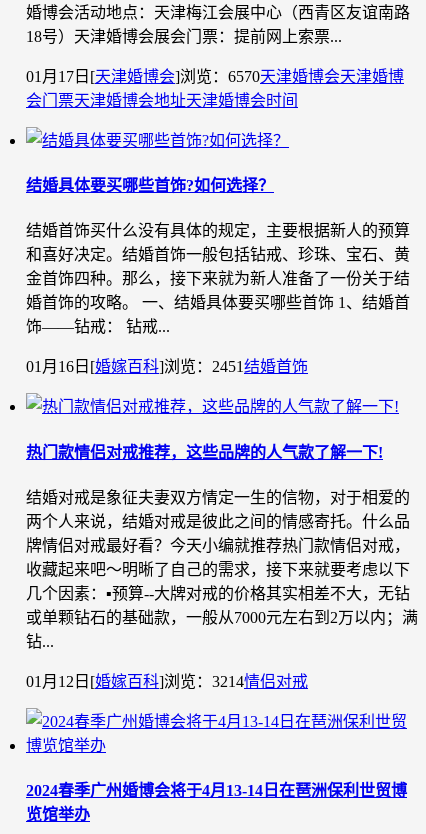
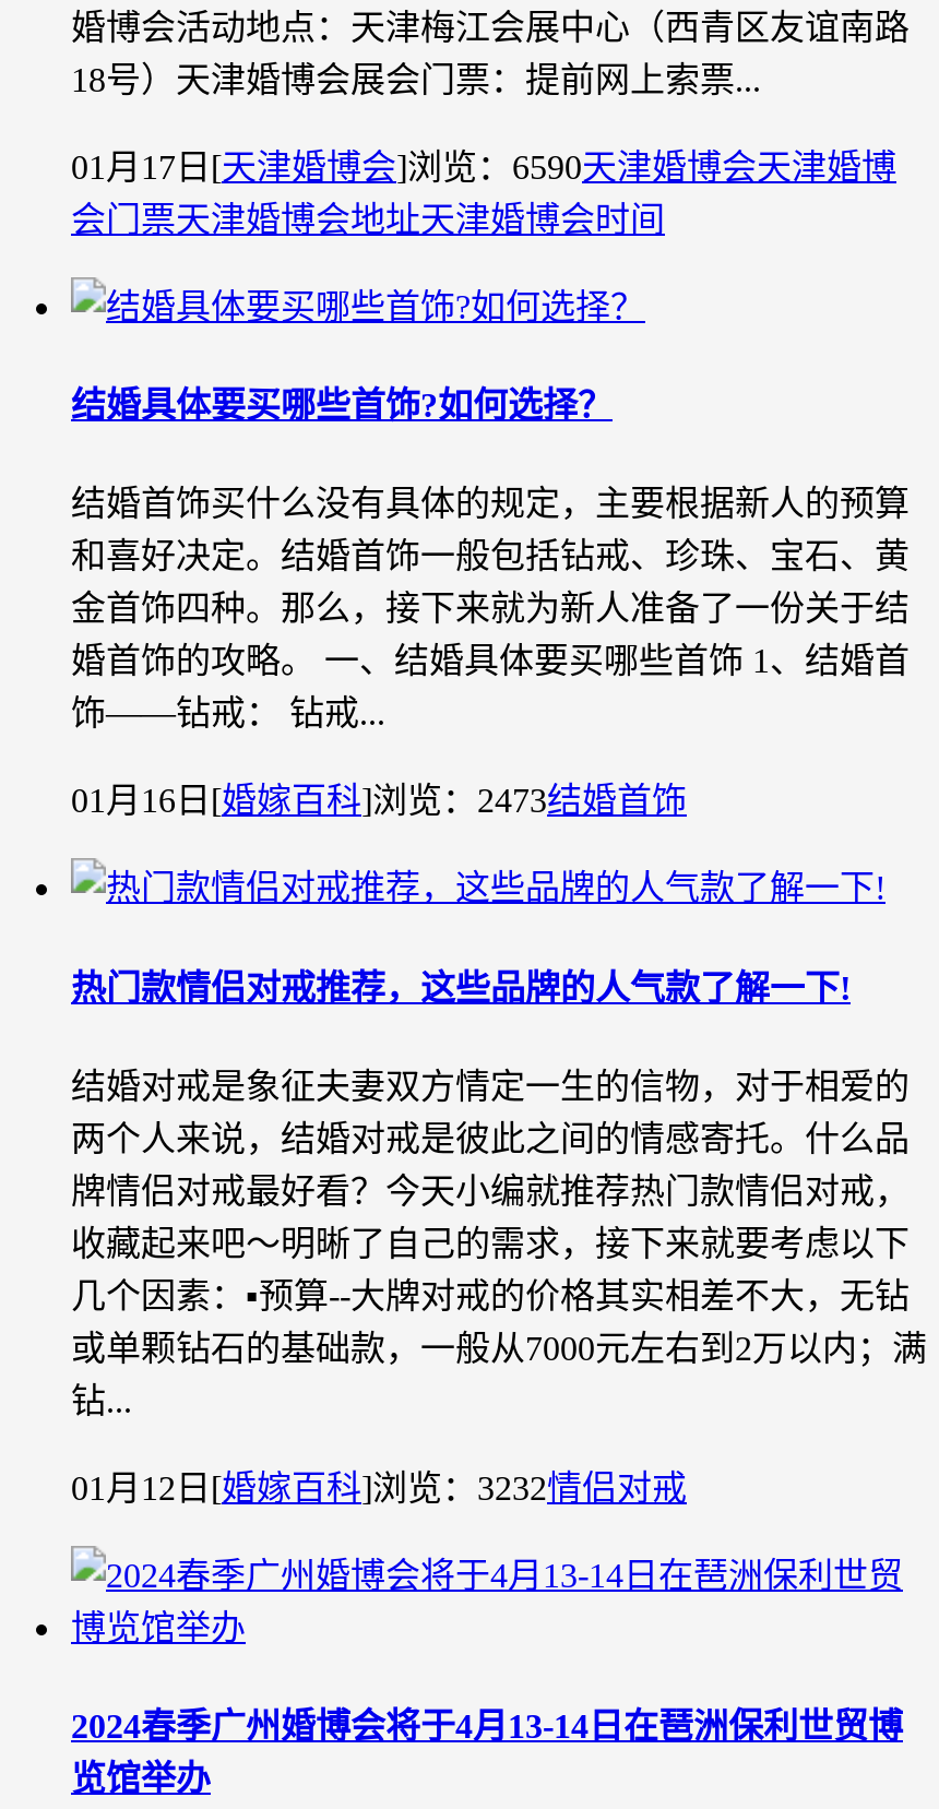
[26,68,404,85] 01月17日[天津婚博会]浏览：6570天津婚博会天津婚博 -> [71,148,896,185] 01月17日[天津婚博会]浏览：6590天津婚博会天津婚博
[26,358,308,375] 01月16日[婚嫁百科]浏览：2451结婚首饰 -> [71,782,687,819] 01月16日[婚嫁百科]浏览：2473结婚首饰
[26,673,308,690] 01月12日[婚嫁百科]浏览：3214情侣对戒 -> [71,1469,687,1506] 01月12日[婚嫁百科]浏览：3232情侣对戒

